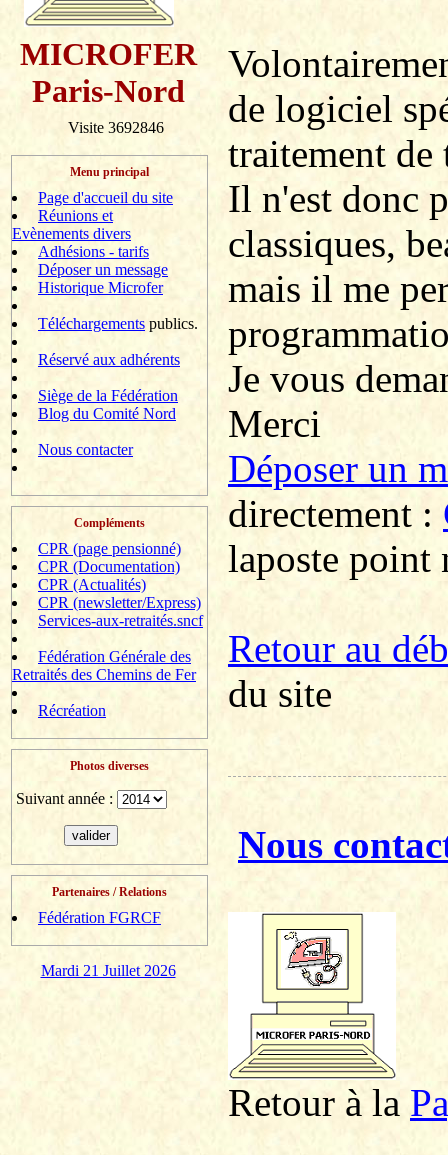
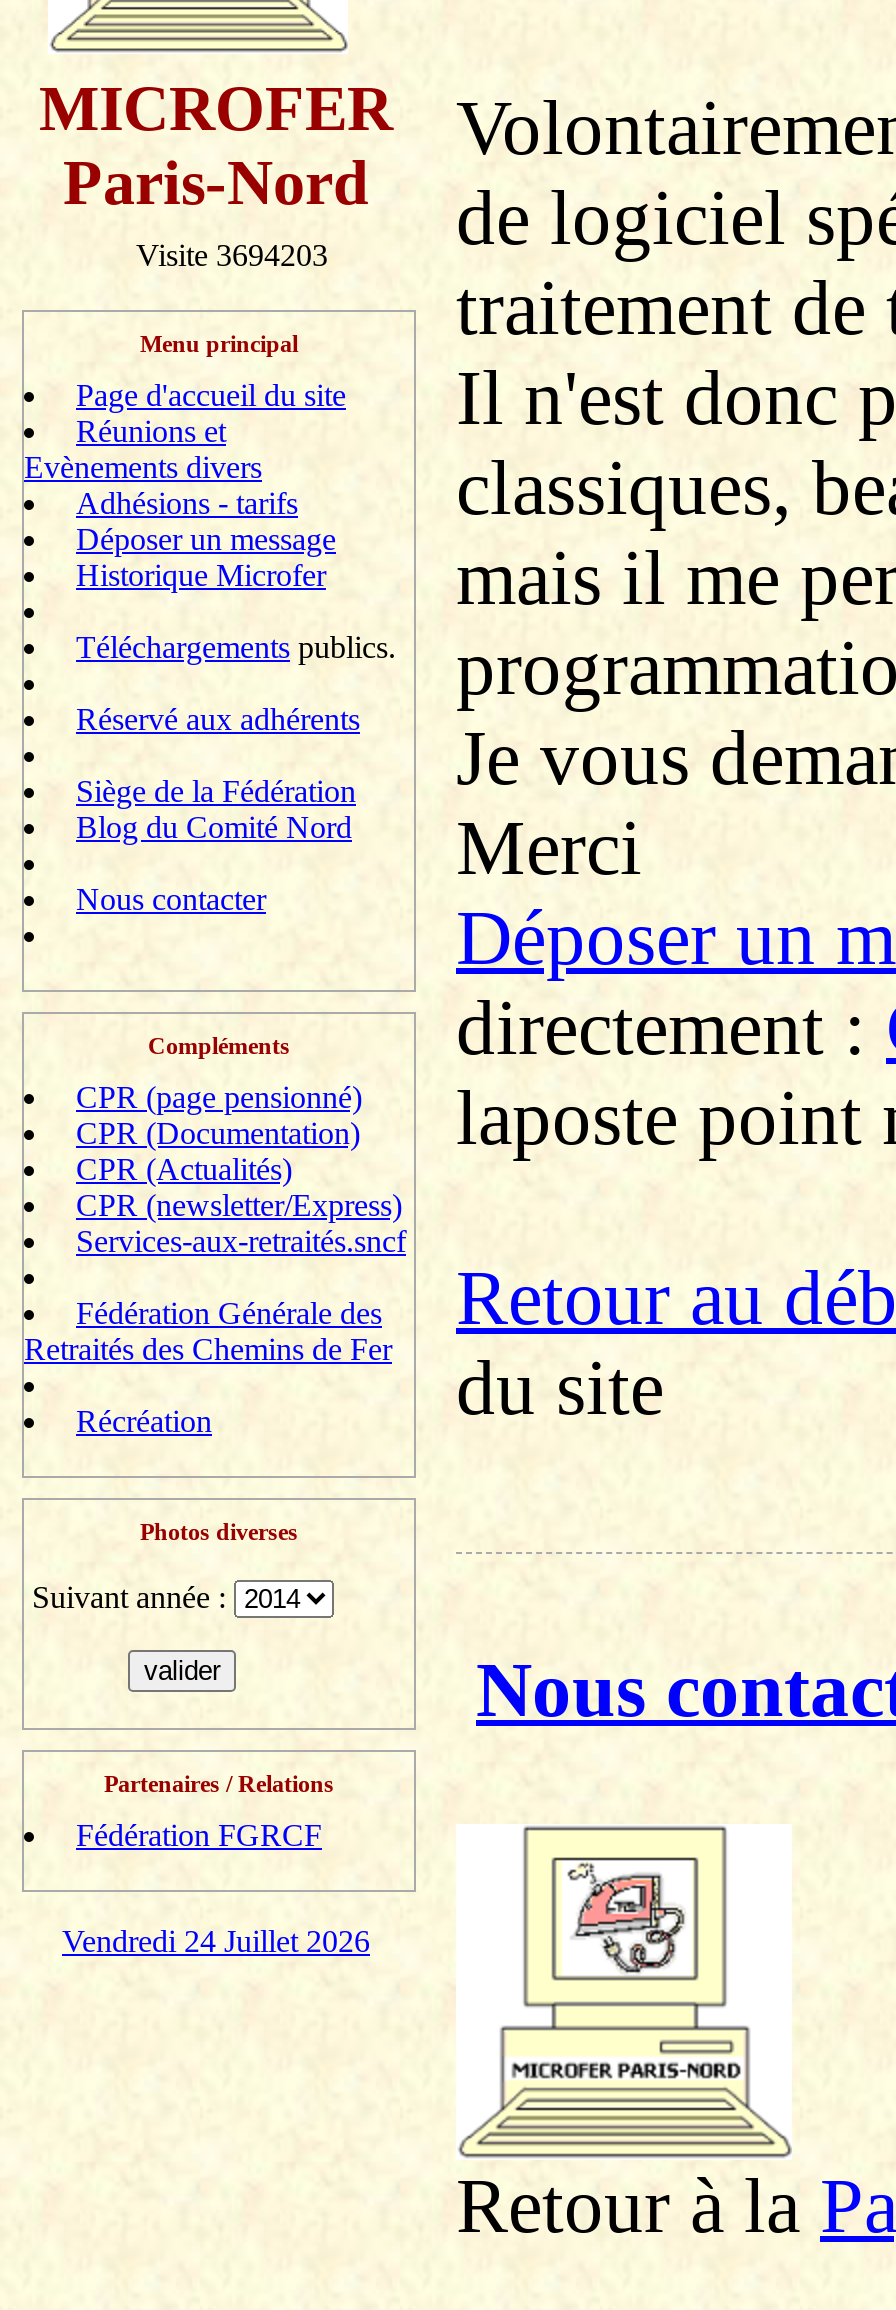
[52,119,164,136] Visite 3692846 -> [104,238,328,272] Visite 3694203
[40,962,175,979] Mardi 21 Juillet 2026 -> [62,1924,370,1958] Vendredi 24 Juillet 2026

